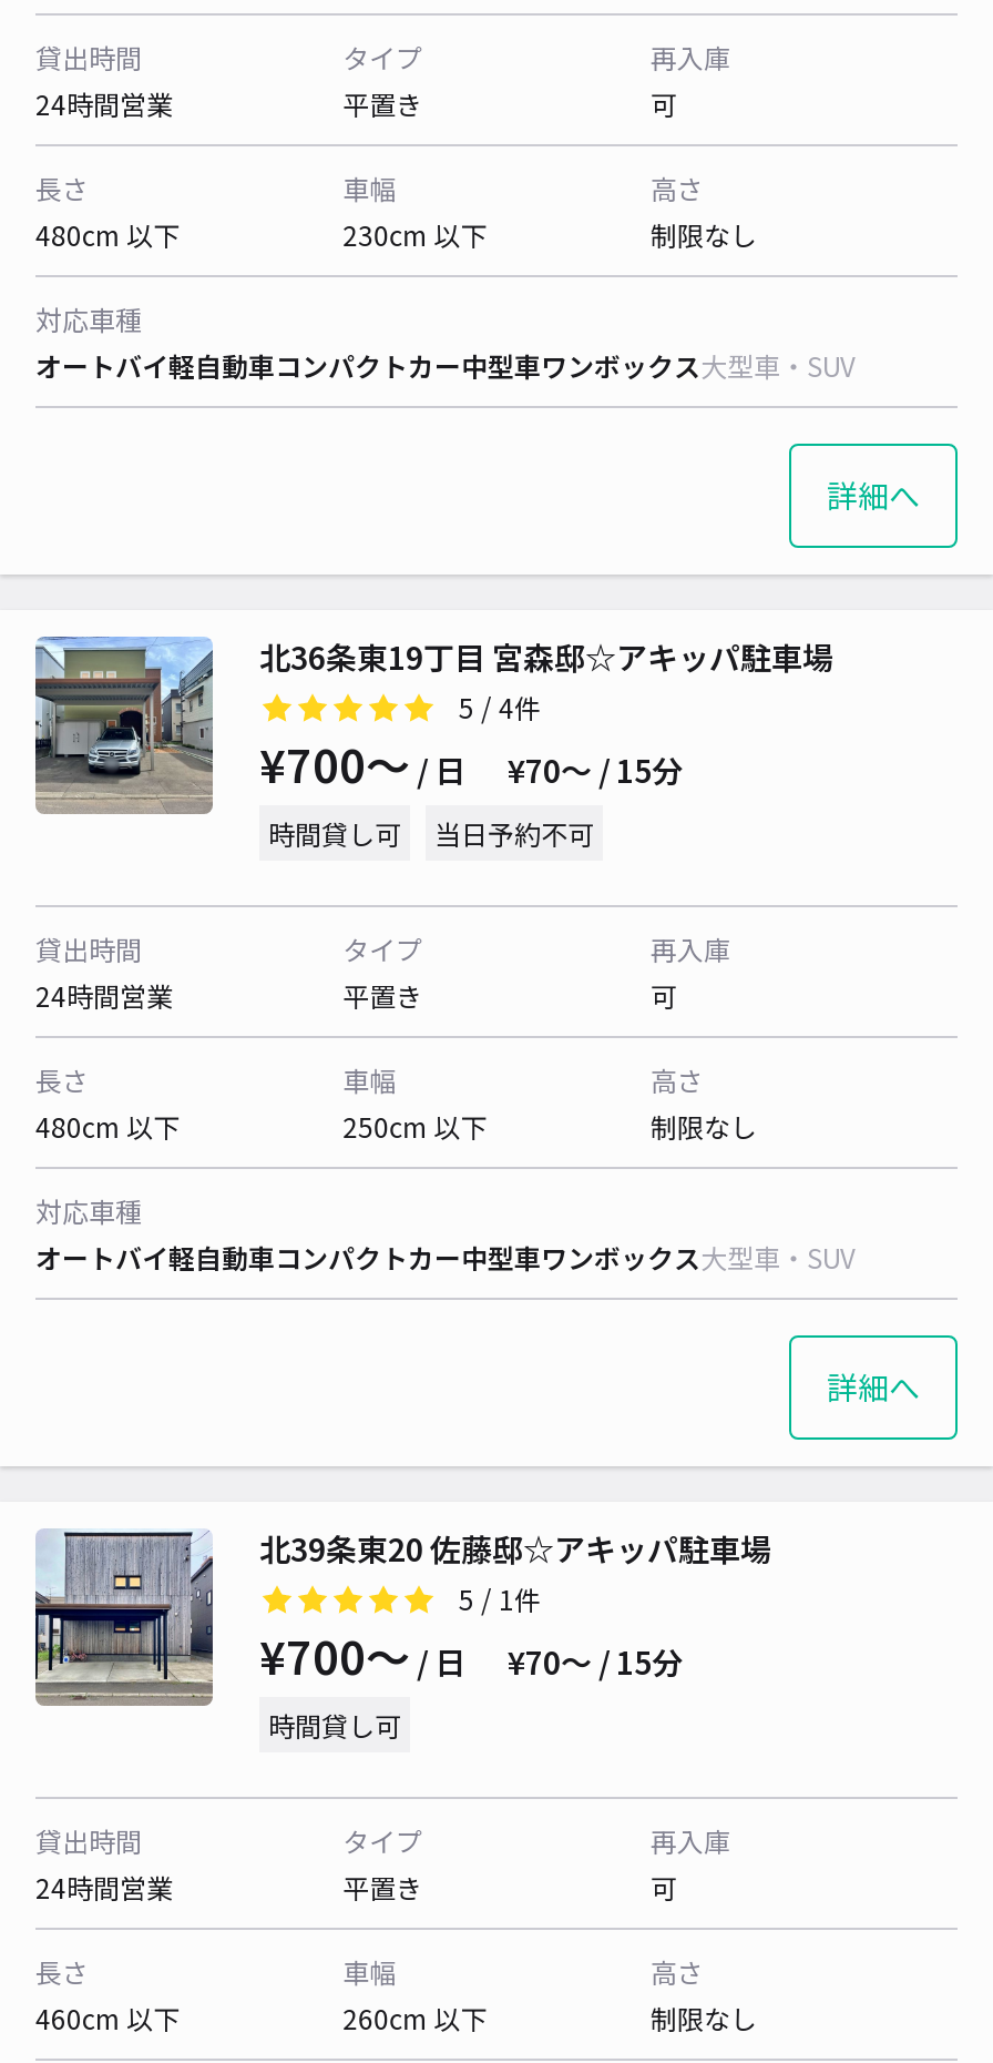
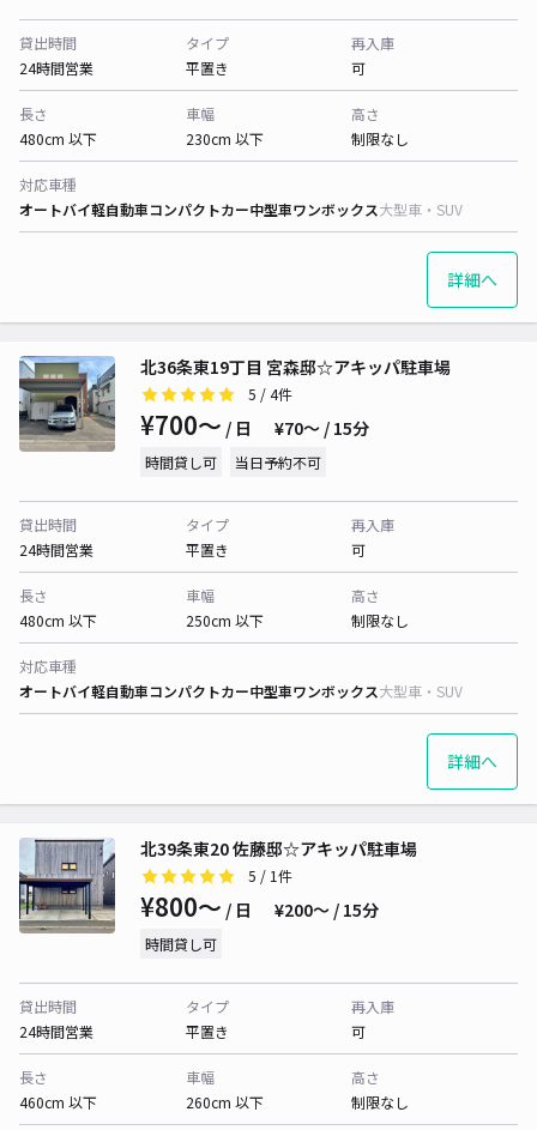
[259,1624,472,1688] ¥700〜/ 日 -> [140,889,255,924] ¥800〜/ 日
[508,1639,683,1684] ¥70〜 / 15分 -> [274,898,379,921] ¥200〜 / 15分

